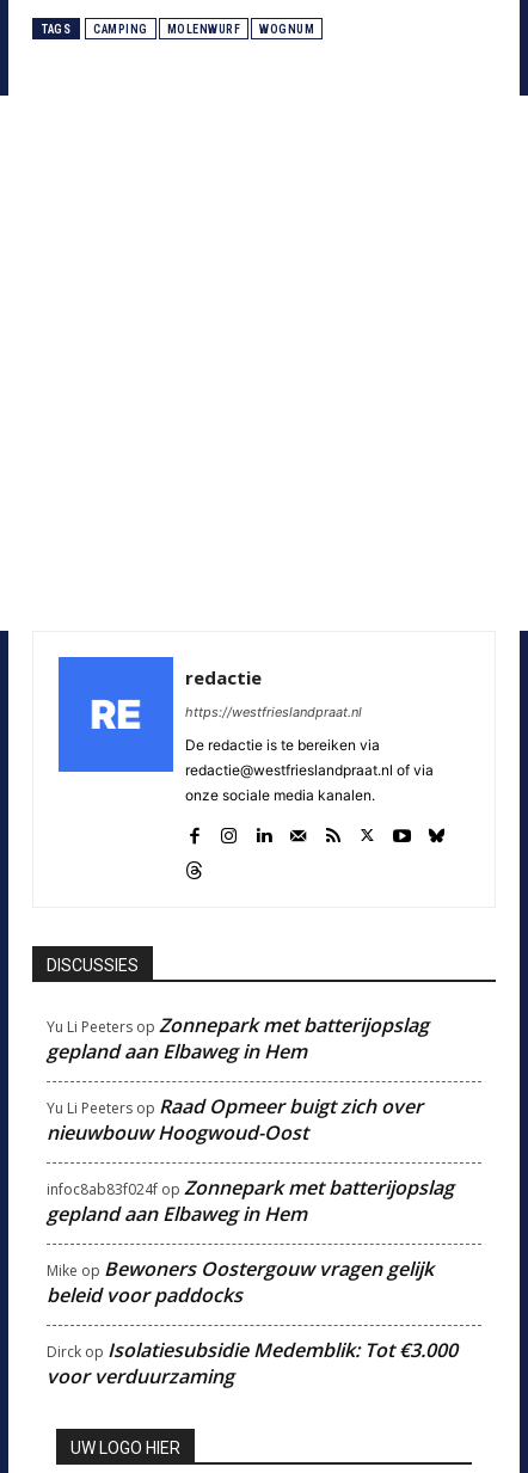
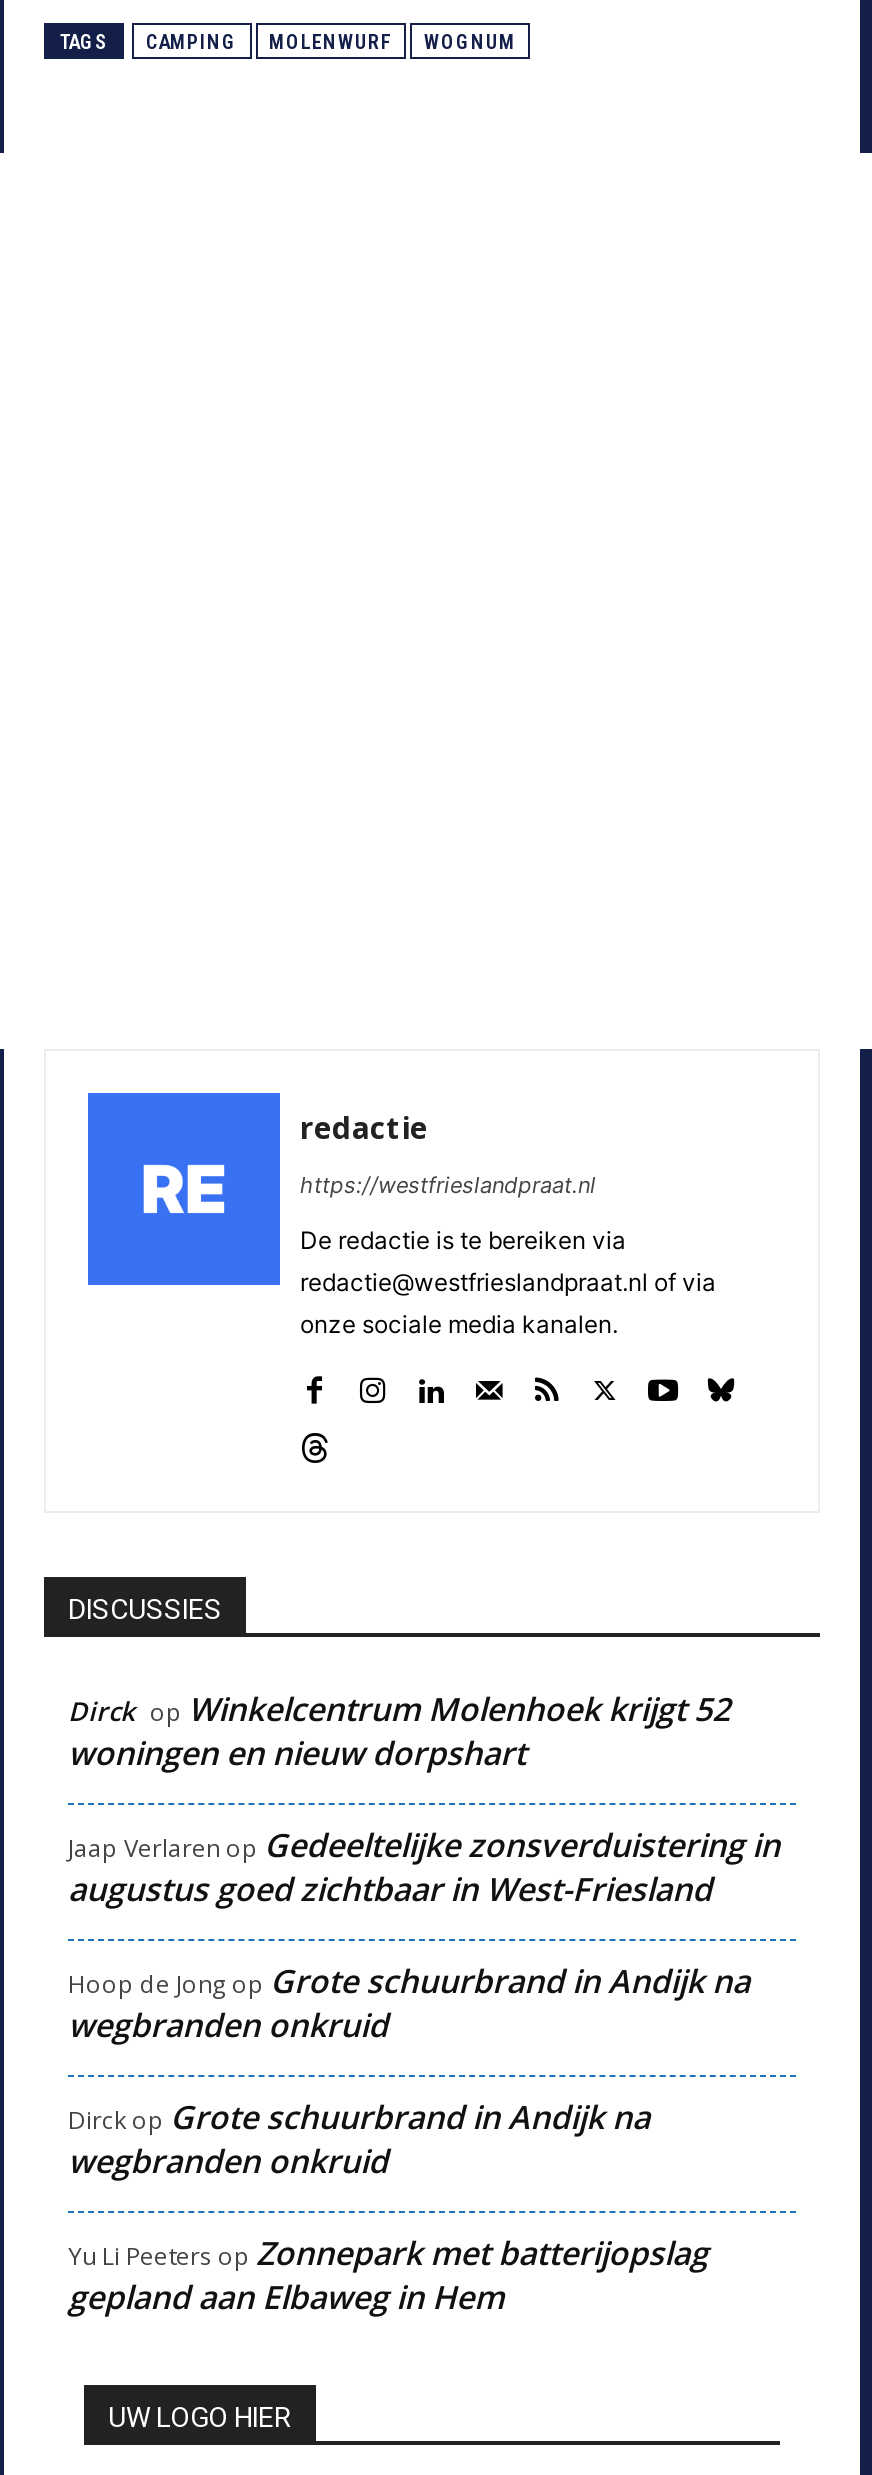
none -> [68,1688,780,2184] Dirck op Winkelcentrum Molenhoek krijgt 52 | woningen en nieuw dorpshart | Jaap Verlaren op Gedeeltelijke zonsverduistering in | augustus goed zichtbaar in West-Friesland | Hoop de Jong op Grote schuurbrand in Andijk na | wegbranden onkruid | Dirckop Grote schuurbrand in Andijk na | wegbranden onkruid
moved [47,1012,429,1065] -> [68,2232,708,2320]: Yu Li Peeters op Zonnepark met batterijopslag | gepland aan Elbaweg in Hem
[47,1094,458,1390] Yu Li Peeters op Raad Opmeer buigt zich over | nieuwbouw Hoogwoud-Oost | infoc8ab83f024f op Zonnepark met batterijopslag | gepland aan Elbaweg in Hem | Mike op Bewoners Oostergouw vragen gelijk | beleid voor paddocks | Dirck op Isolatiesubsidie Medemblik: Tot €3.000 | voor verduurzaming -> none

